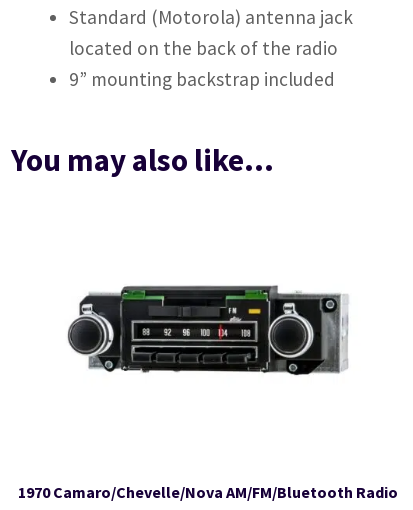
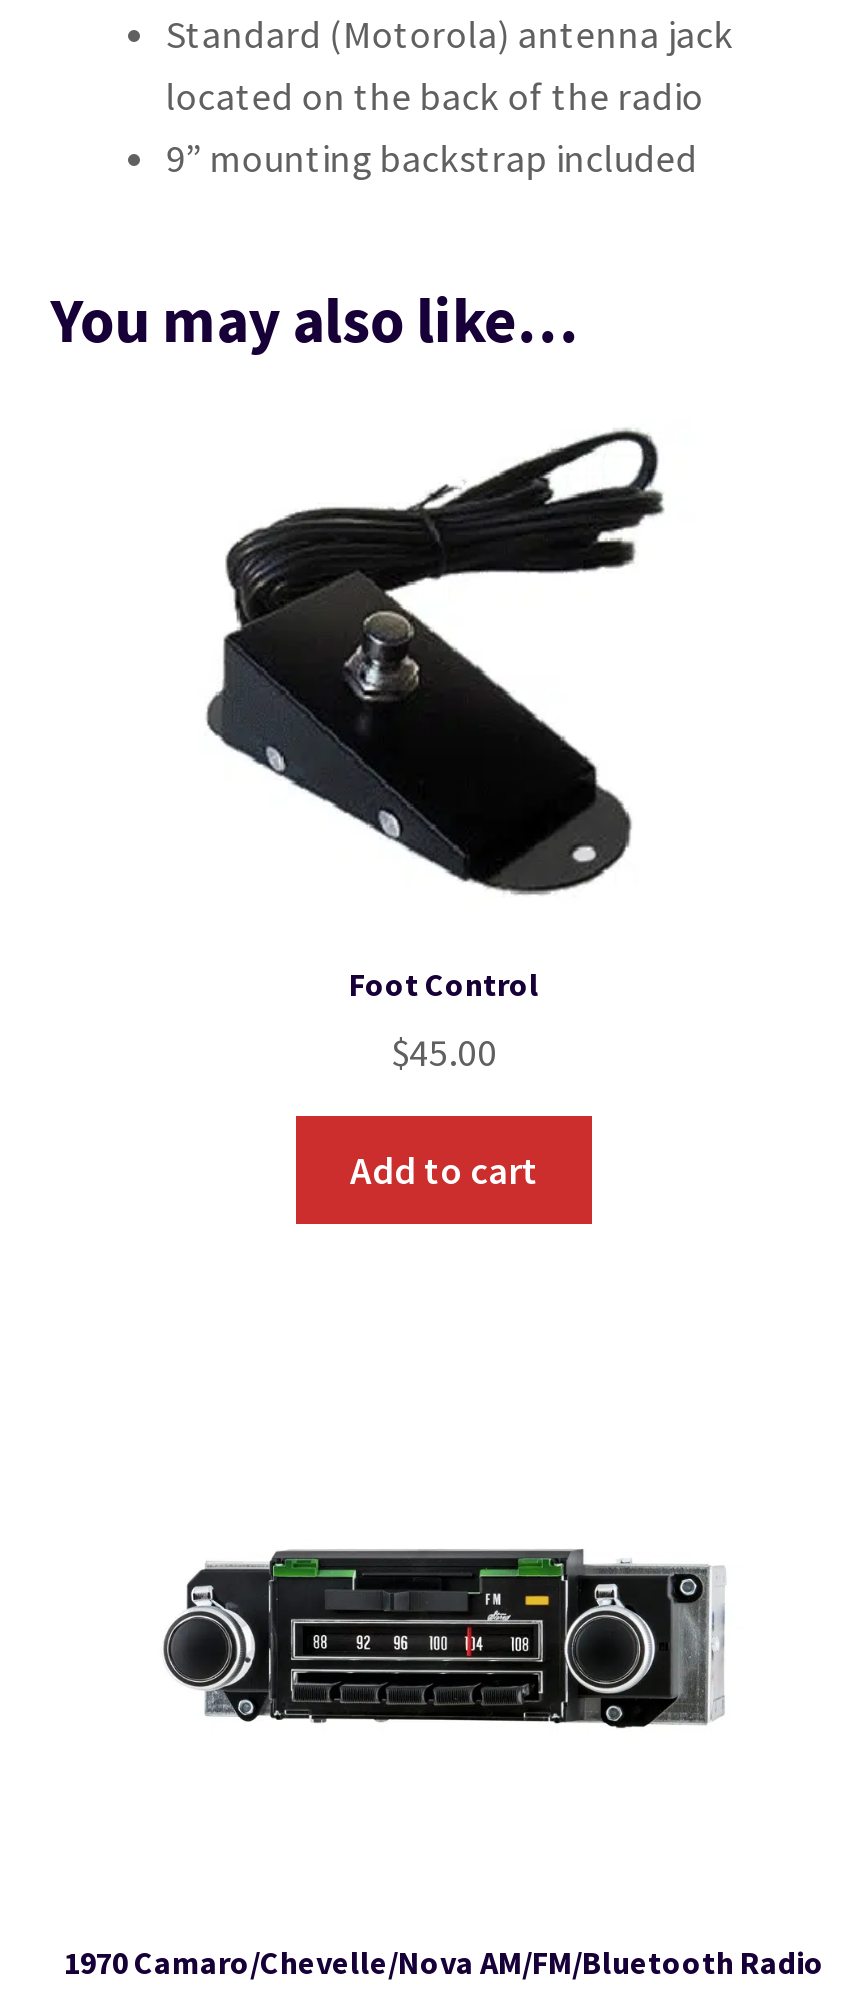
none -> [206,428,666,1193] [image] | Foot Control | $45.00 | Add to cart

